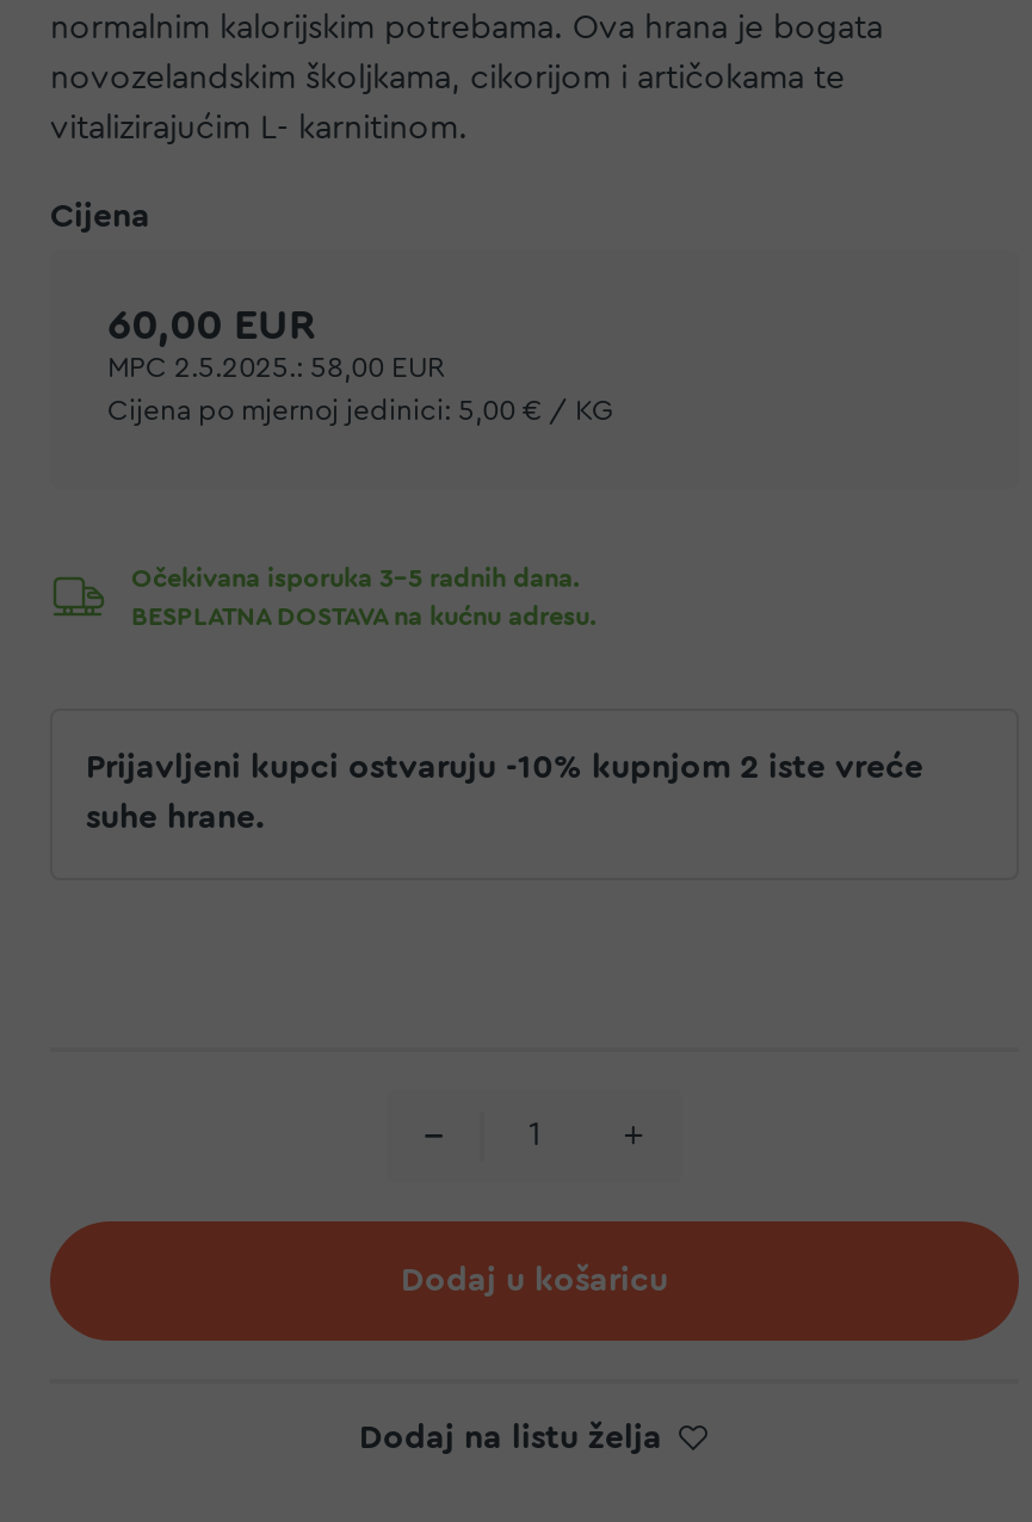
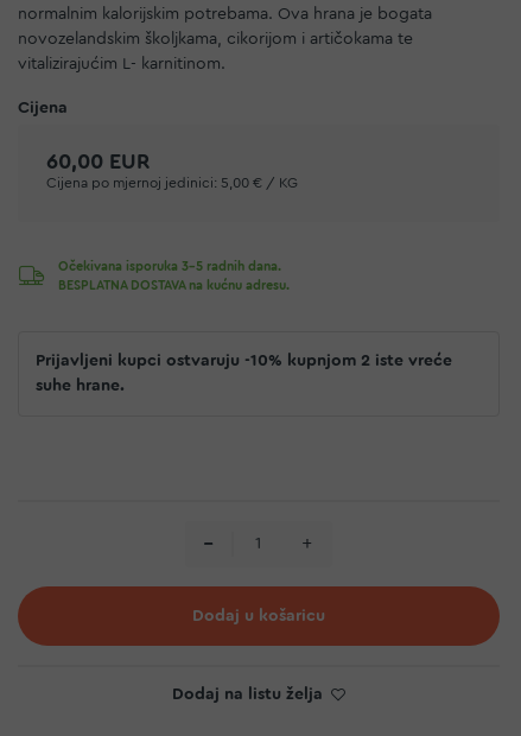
[107,353,444,382] MPC 2.5.2025.: 58,00 EUR -> none

